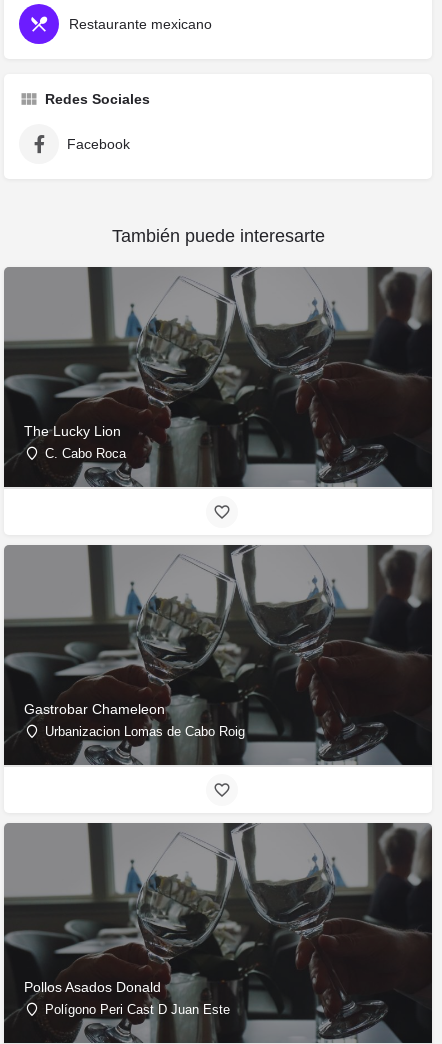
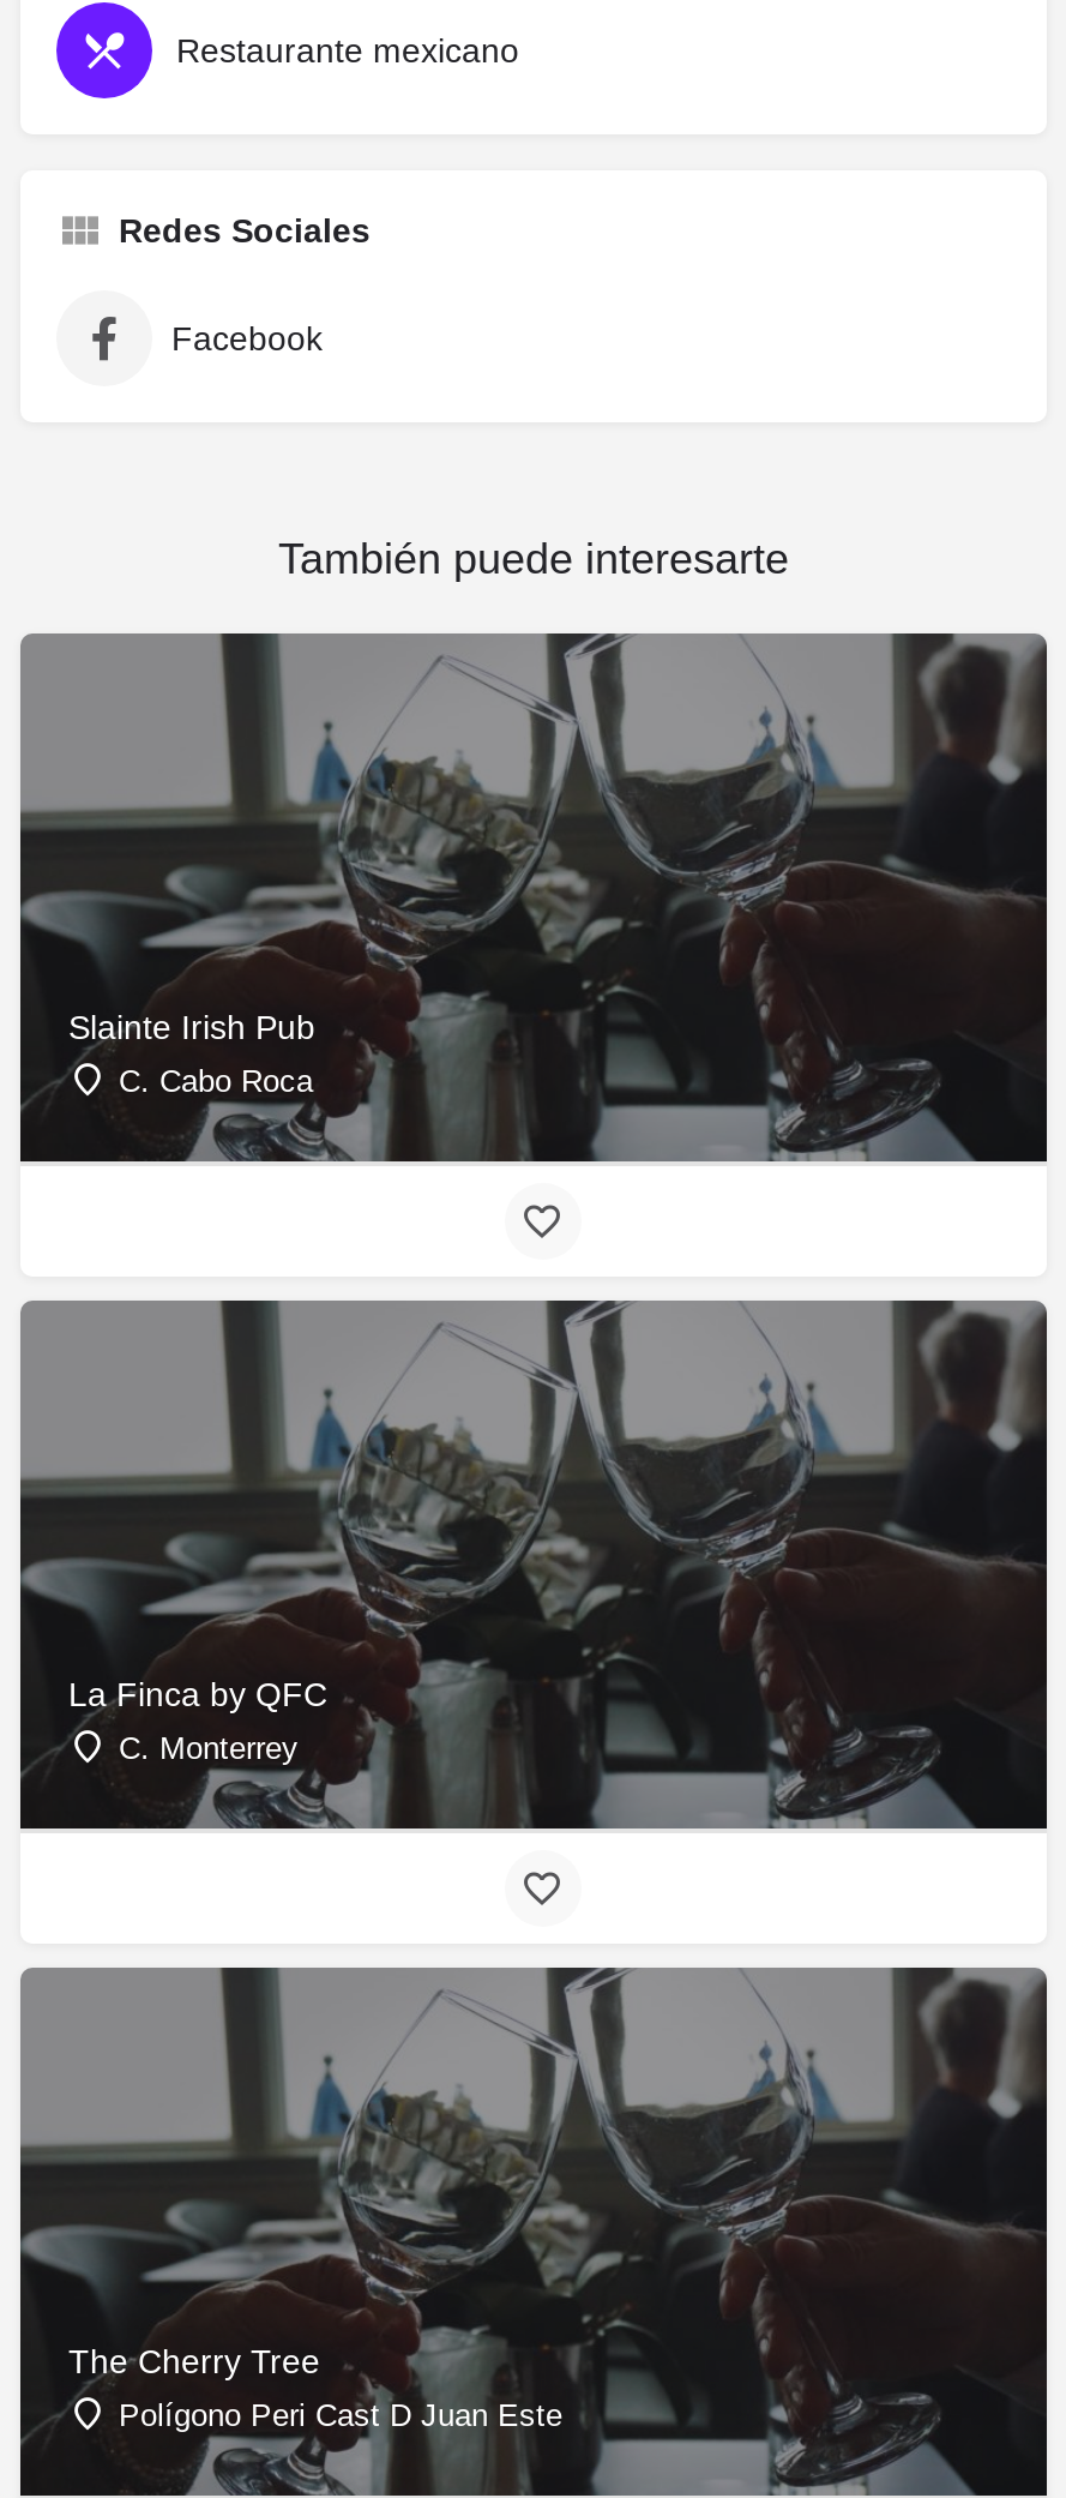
[24,423,121,439] The Lucky Lion -> [68,1008,315,1046] Slainte Irish Pub
[24,701,245,739] Gastrobar Chameleon | Urbanizacion Lomas de Cabo Roig -> [68,1675,327,1766] La Finca by QFC | C. Monterrey
[24,979,161,995] Pollos Asados Donald -> [68,2342,320,2381] The Cherry Tree

